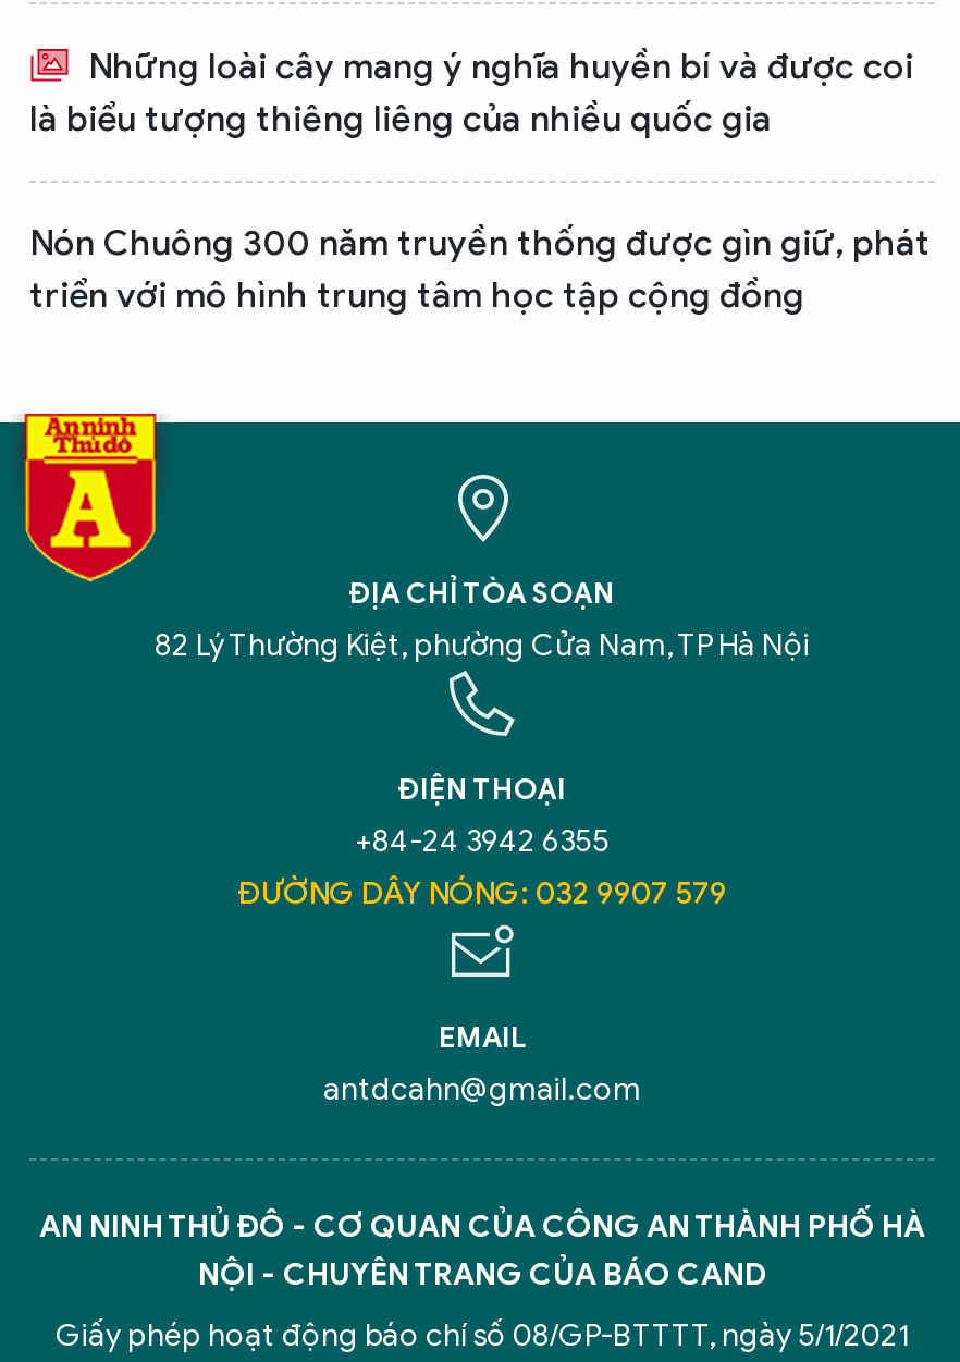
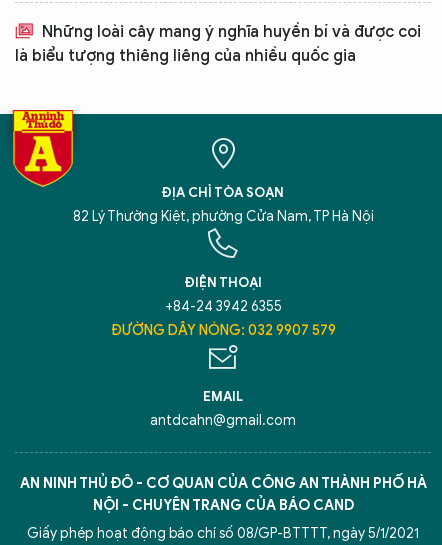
[29,222,931,318] Nón Chuông 300 năm truyền thống được gìn giữ, phát | triển với mô hình trung tâm học tập cộng đồng -> none

